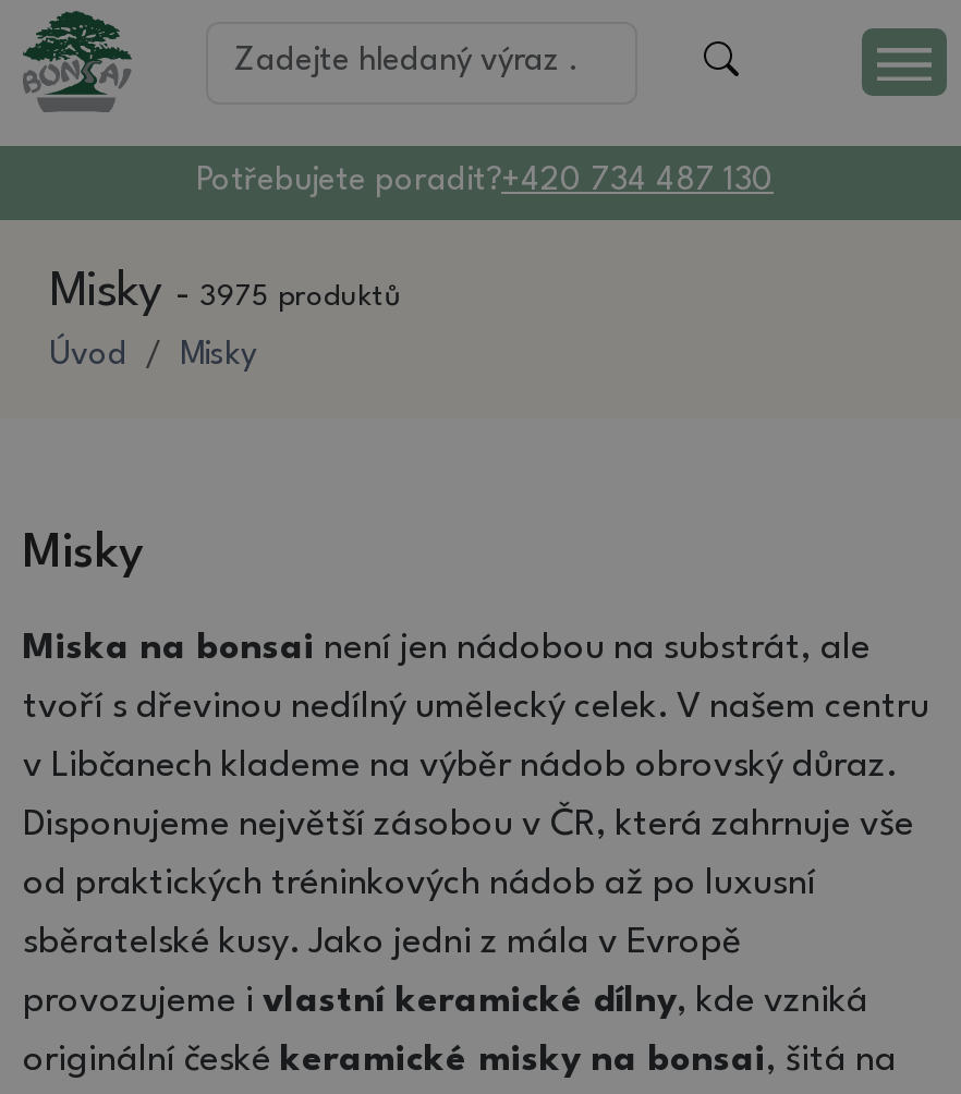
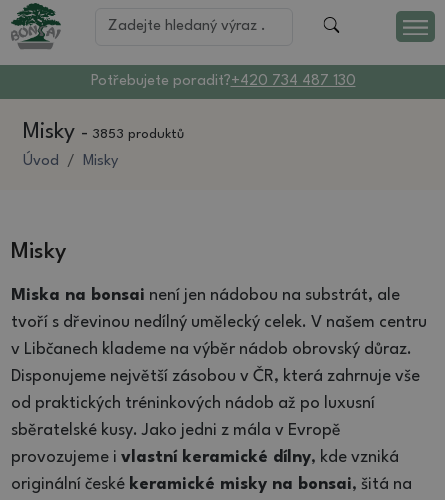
[49,269,400,317] Misky - 3975 produktů -> [23,121,184,143] Misky - 3853 produktů

